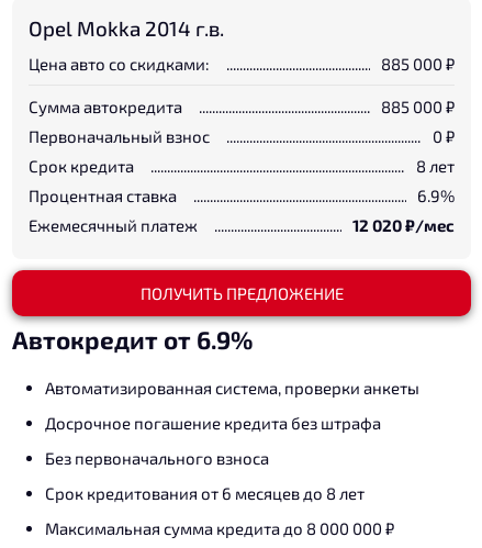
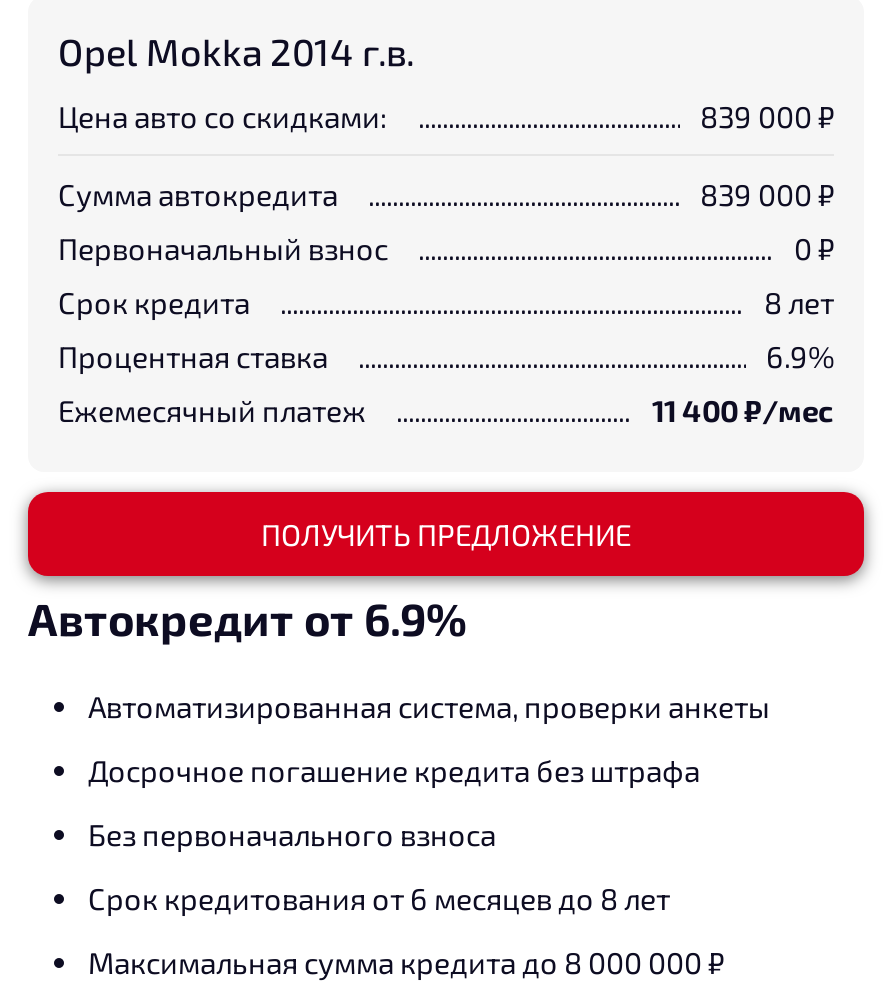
[381,54,455,74] 885 000 ₽ -> [700,99,834,135] 839 000 ₽
[381,97,455,117] 885 000 ₽ -> [700,177,834,213] 839 000 ₽
[352,216,455,235] 12 020₽/мес -> [652,393,834,429] 11 400₽/мес

